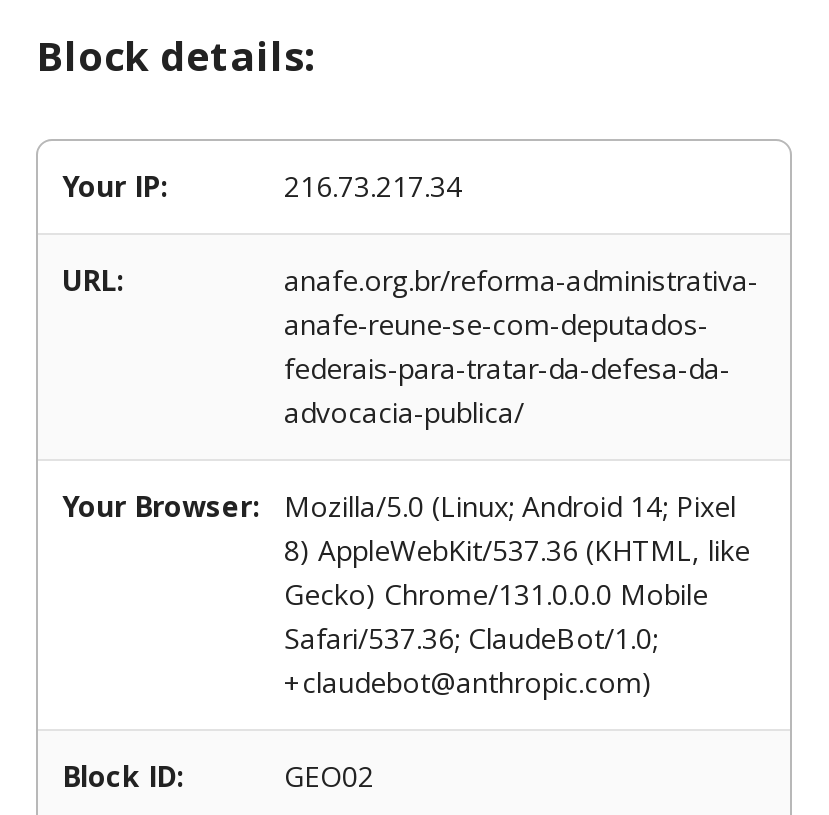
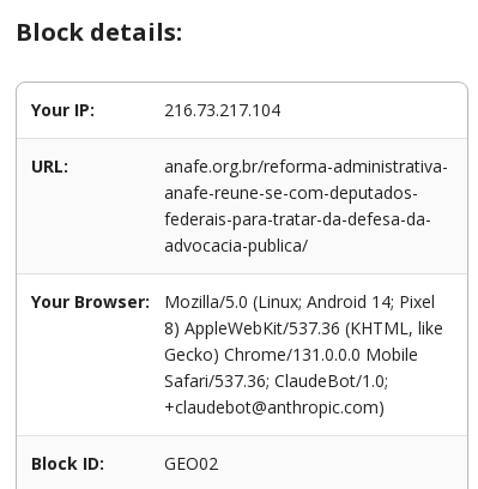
[284,167,462,205] 216.73.217.34 -> [164,98,280,121] 216.73.217.104

